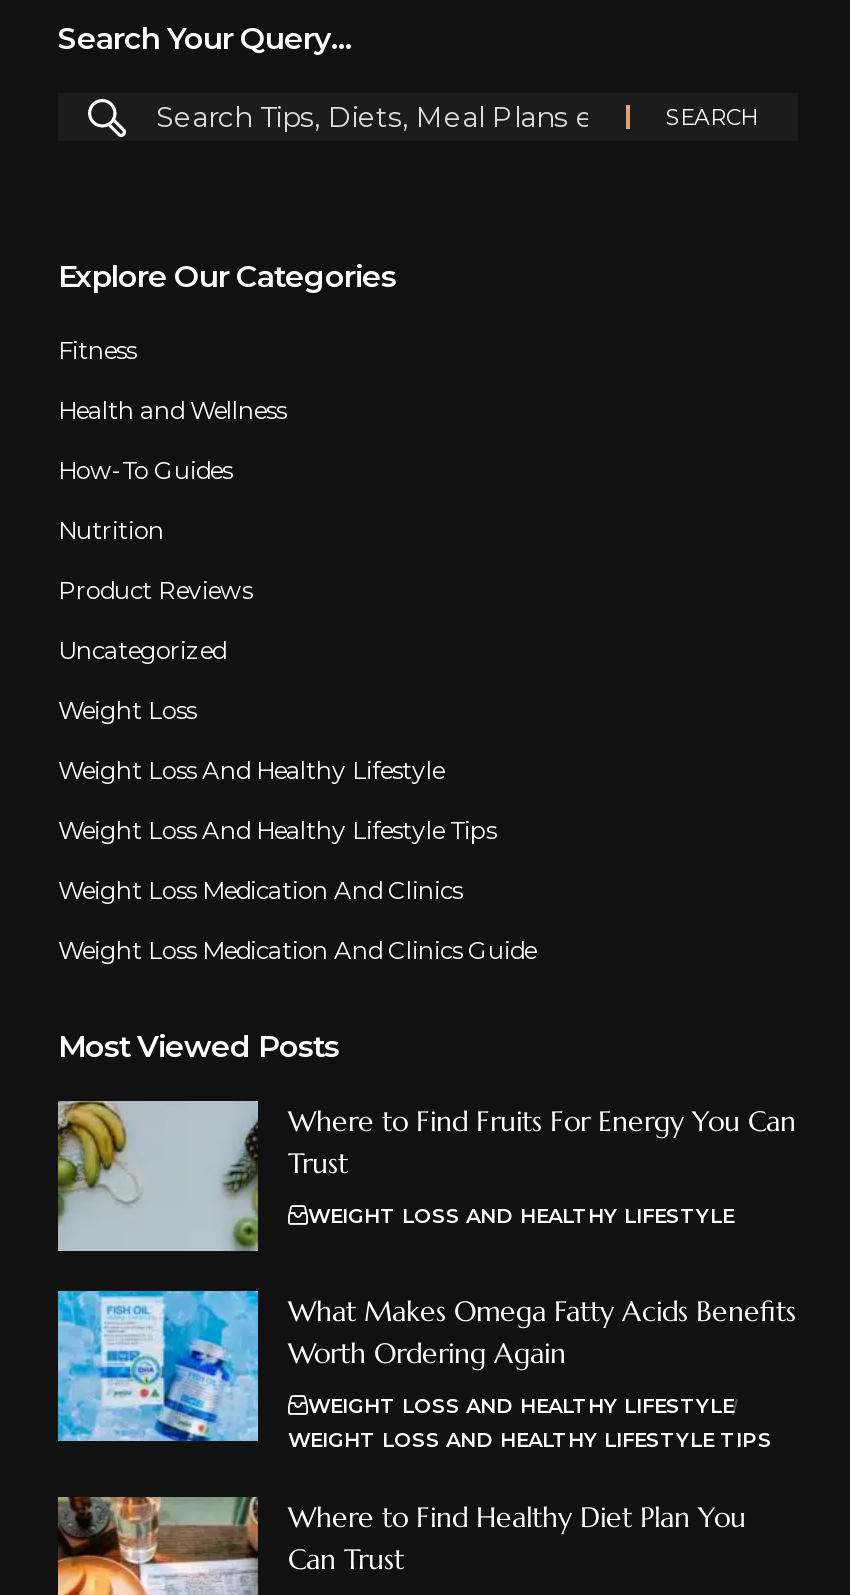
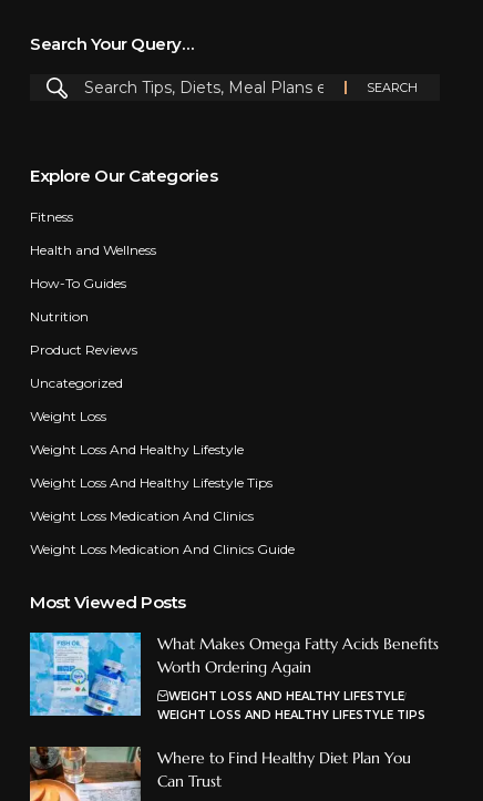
[56,1099,796,1253] [image] | Where to Find Fruits For Energy You Can | Trust | WEIGHT LOSS AND HEALTHY LIFESTYLE -> none

